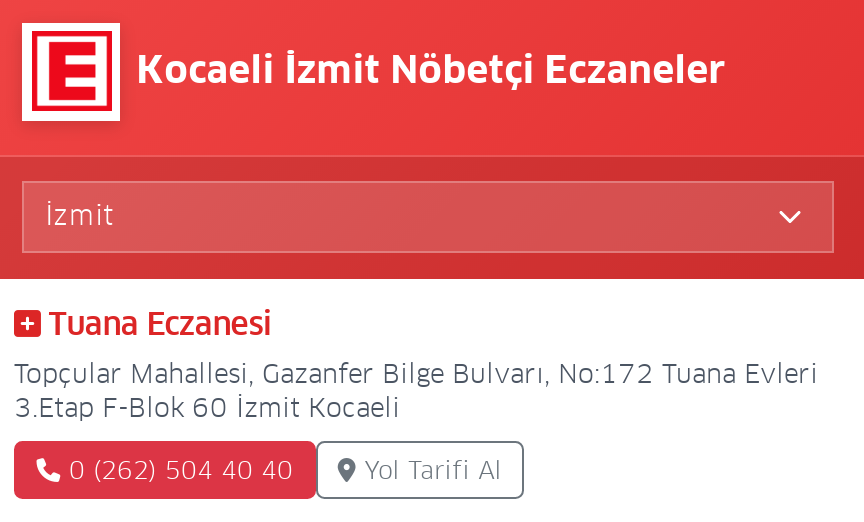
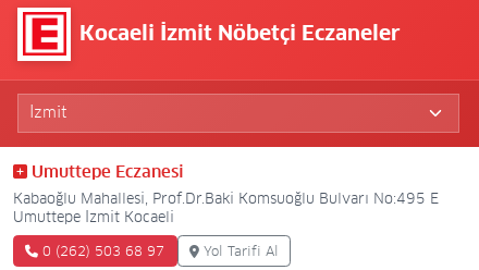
[14,306,818,424] Tuana Eczanesi | Topçular Mahallesi, Gazanfer Bilge Bulvarı, No:172 Tuana Evleri | 3.Etap F-Blok 60 İzmit Kocaeli -> [13,162,439,226] Umuttepe Eczanesi | Kabaoğlu Mahallesi, Prof.Dr.Baki Komsuoğlu Bulvarı No:495 E | Umuttepe İzmit Kocaeli
[69,455,293,485] 0 (262) 504 40 40 -> [43,243,165,259] 0 (262) 503 68 97

